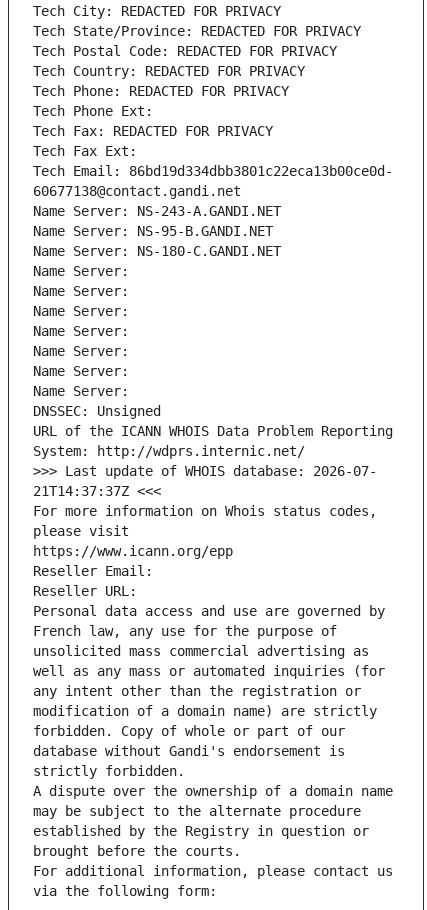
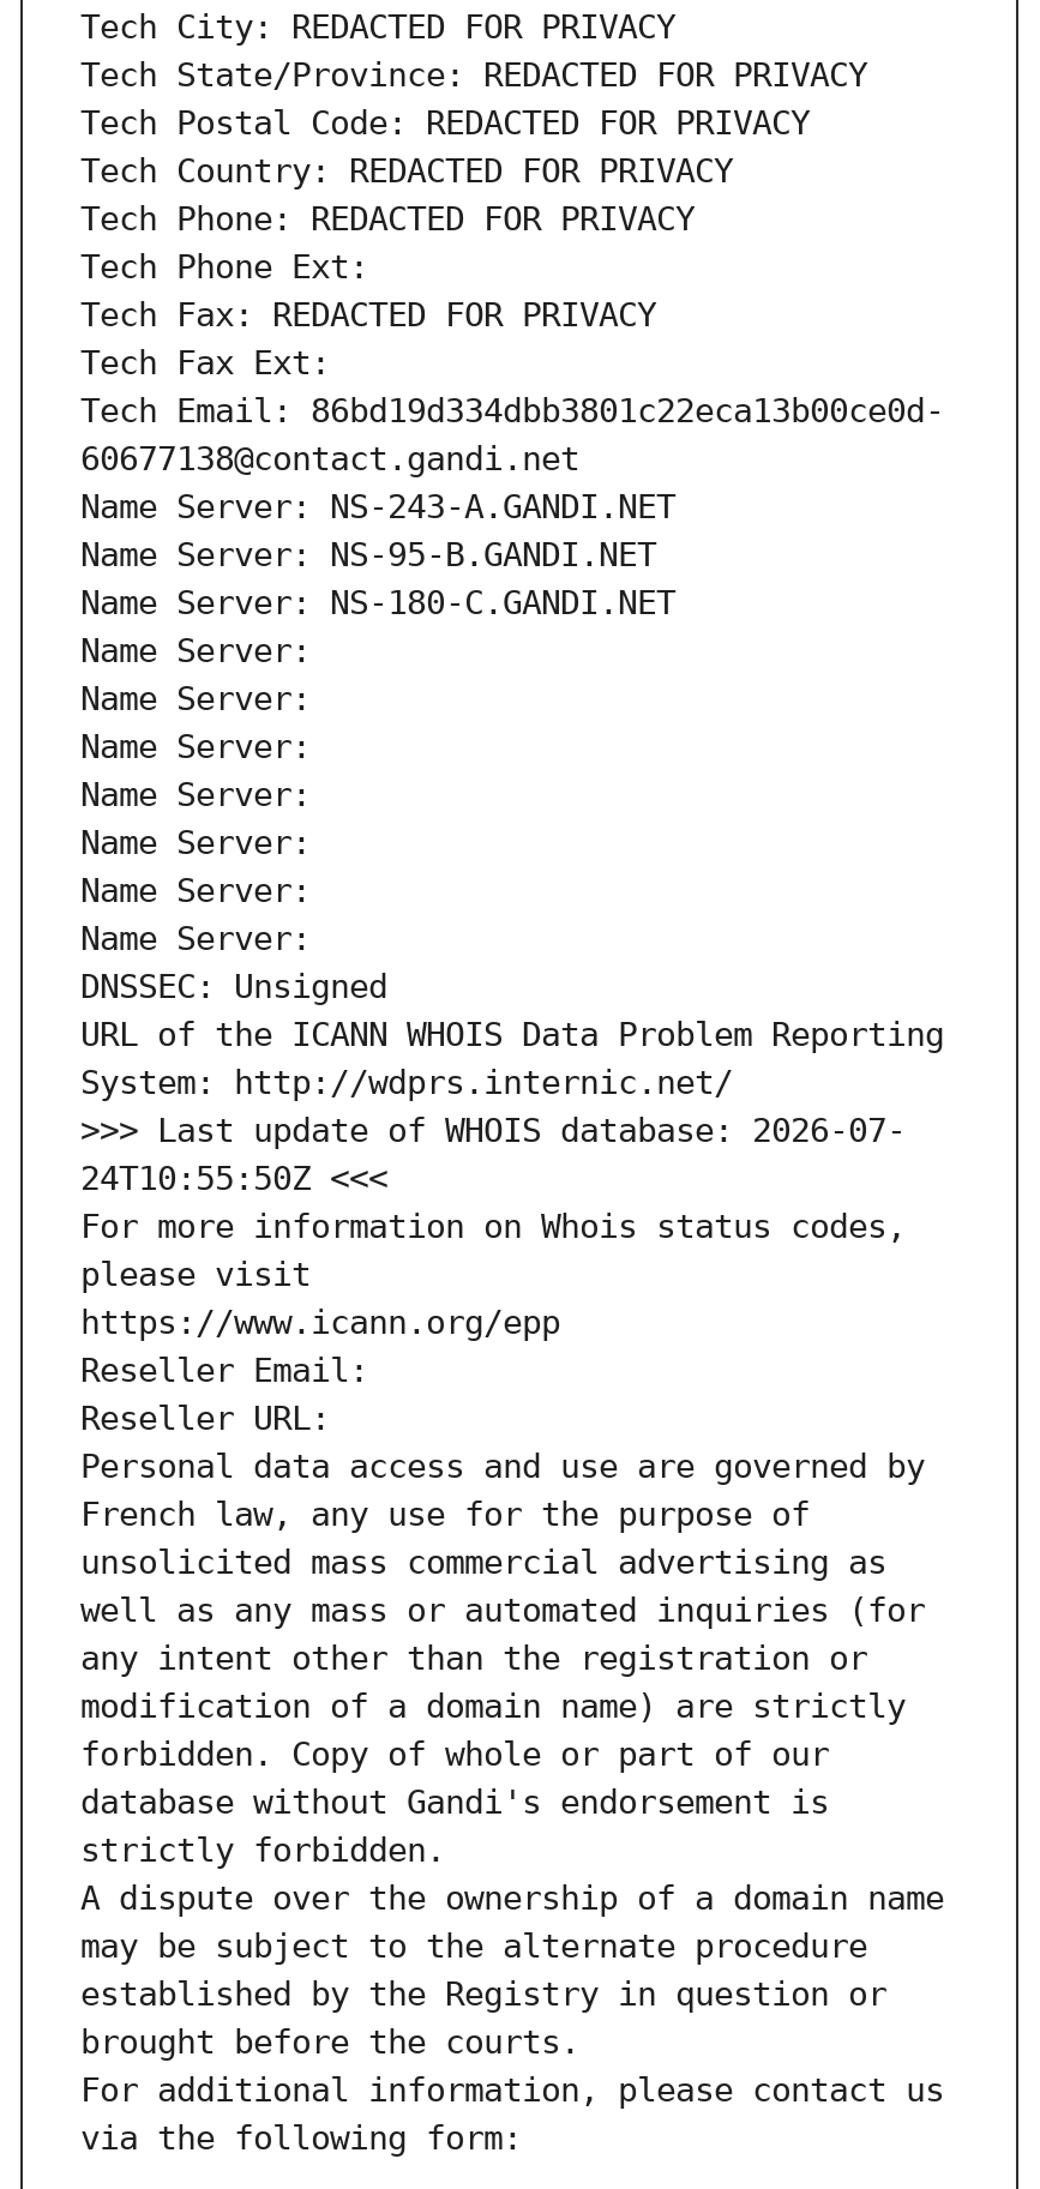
[33,483,161,499] 21T14:37:37Z <<< -> [80,1160,387,1198] 24T10:55:50Z <<<

